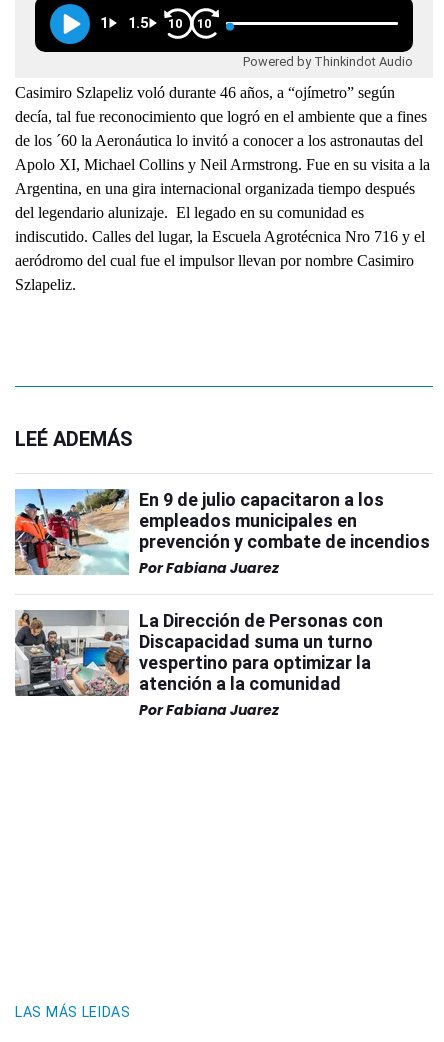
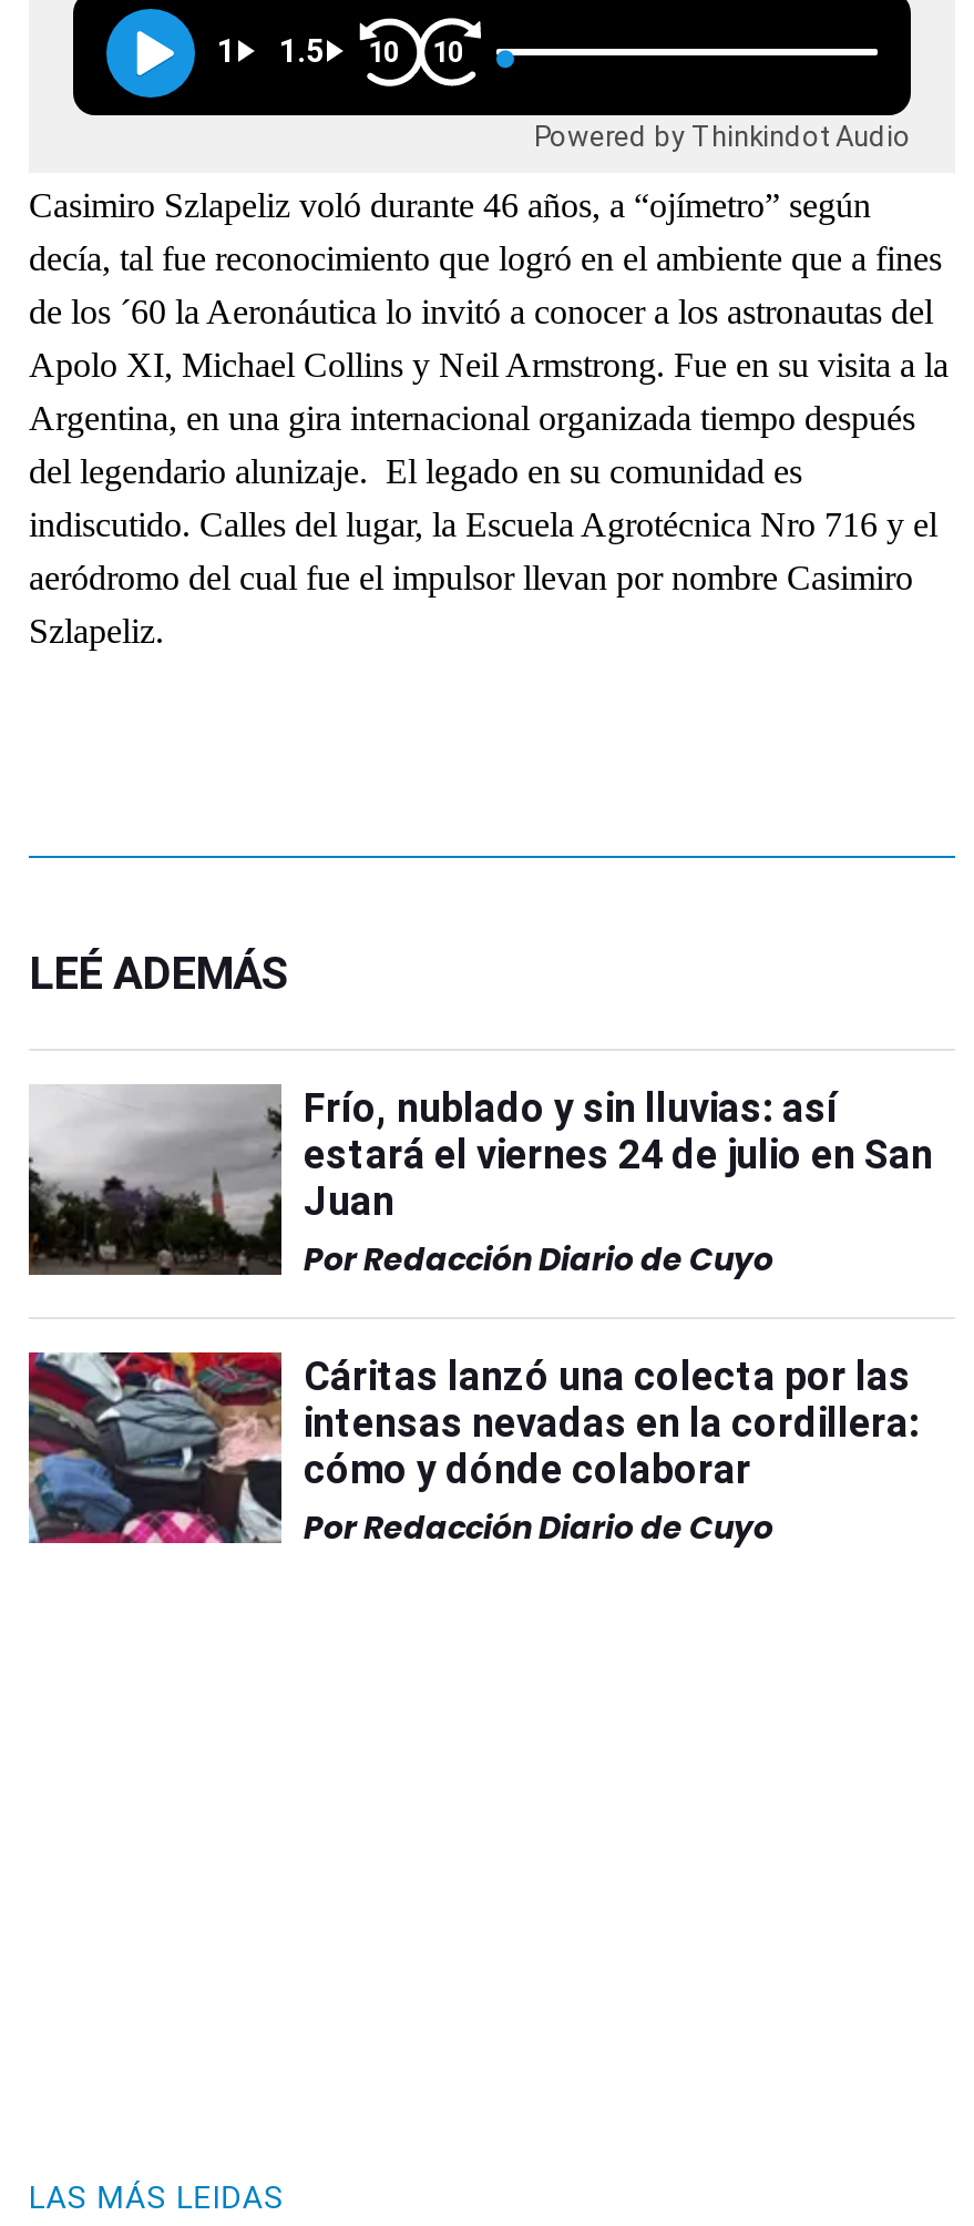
[14,489,430,578] [image] | En 9 de julio capacitaron a los | empleados municipales en | prevención y combate de incendios | Por Fabiana Juarez -> [29,1084,933,1282] [image] | Frío, nublado y sin lluvias: así | estará el viernes 24 de julio en San | Juan | Por Redacción Diario de Cuyo
[15,609,383,720] [image] | La Dirección de Personas con | Discapacidad suma un turno | vespertino para optimizar la | atención a la comunidad | Por Fabiana Juarez -> [27,1350,920,1550] [image] | Cáritas lanzó una colecta por las | intensas nevadas en la cordillera: | cómo y dónde colaborar | Por Redacción Diario de Cuyo

